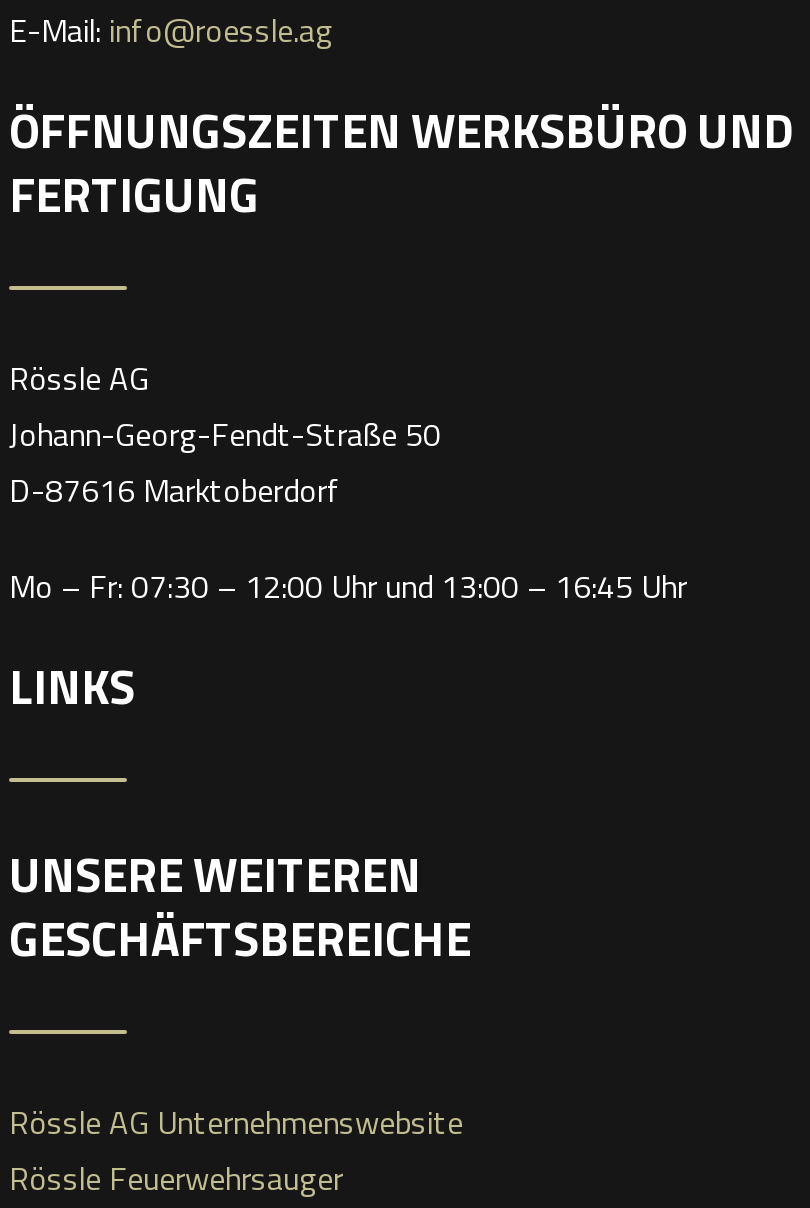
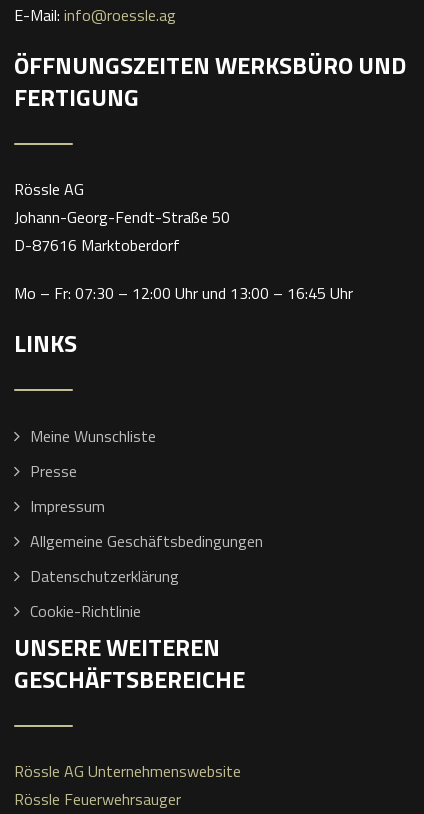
none -> [30,424,263,623] Meine Wunschliste | Presse | Impressum | Allgemeine Geschäftsbedingungen | Datenschutzerklärung | Cookie-Richtlinie

